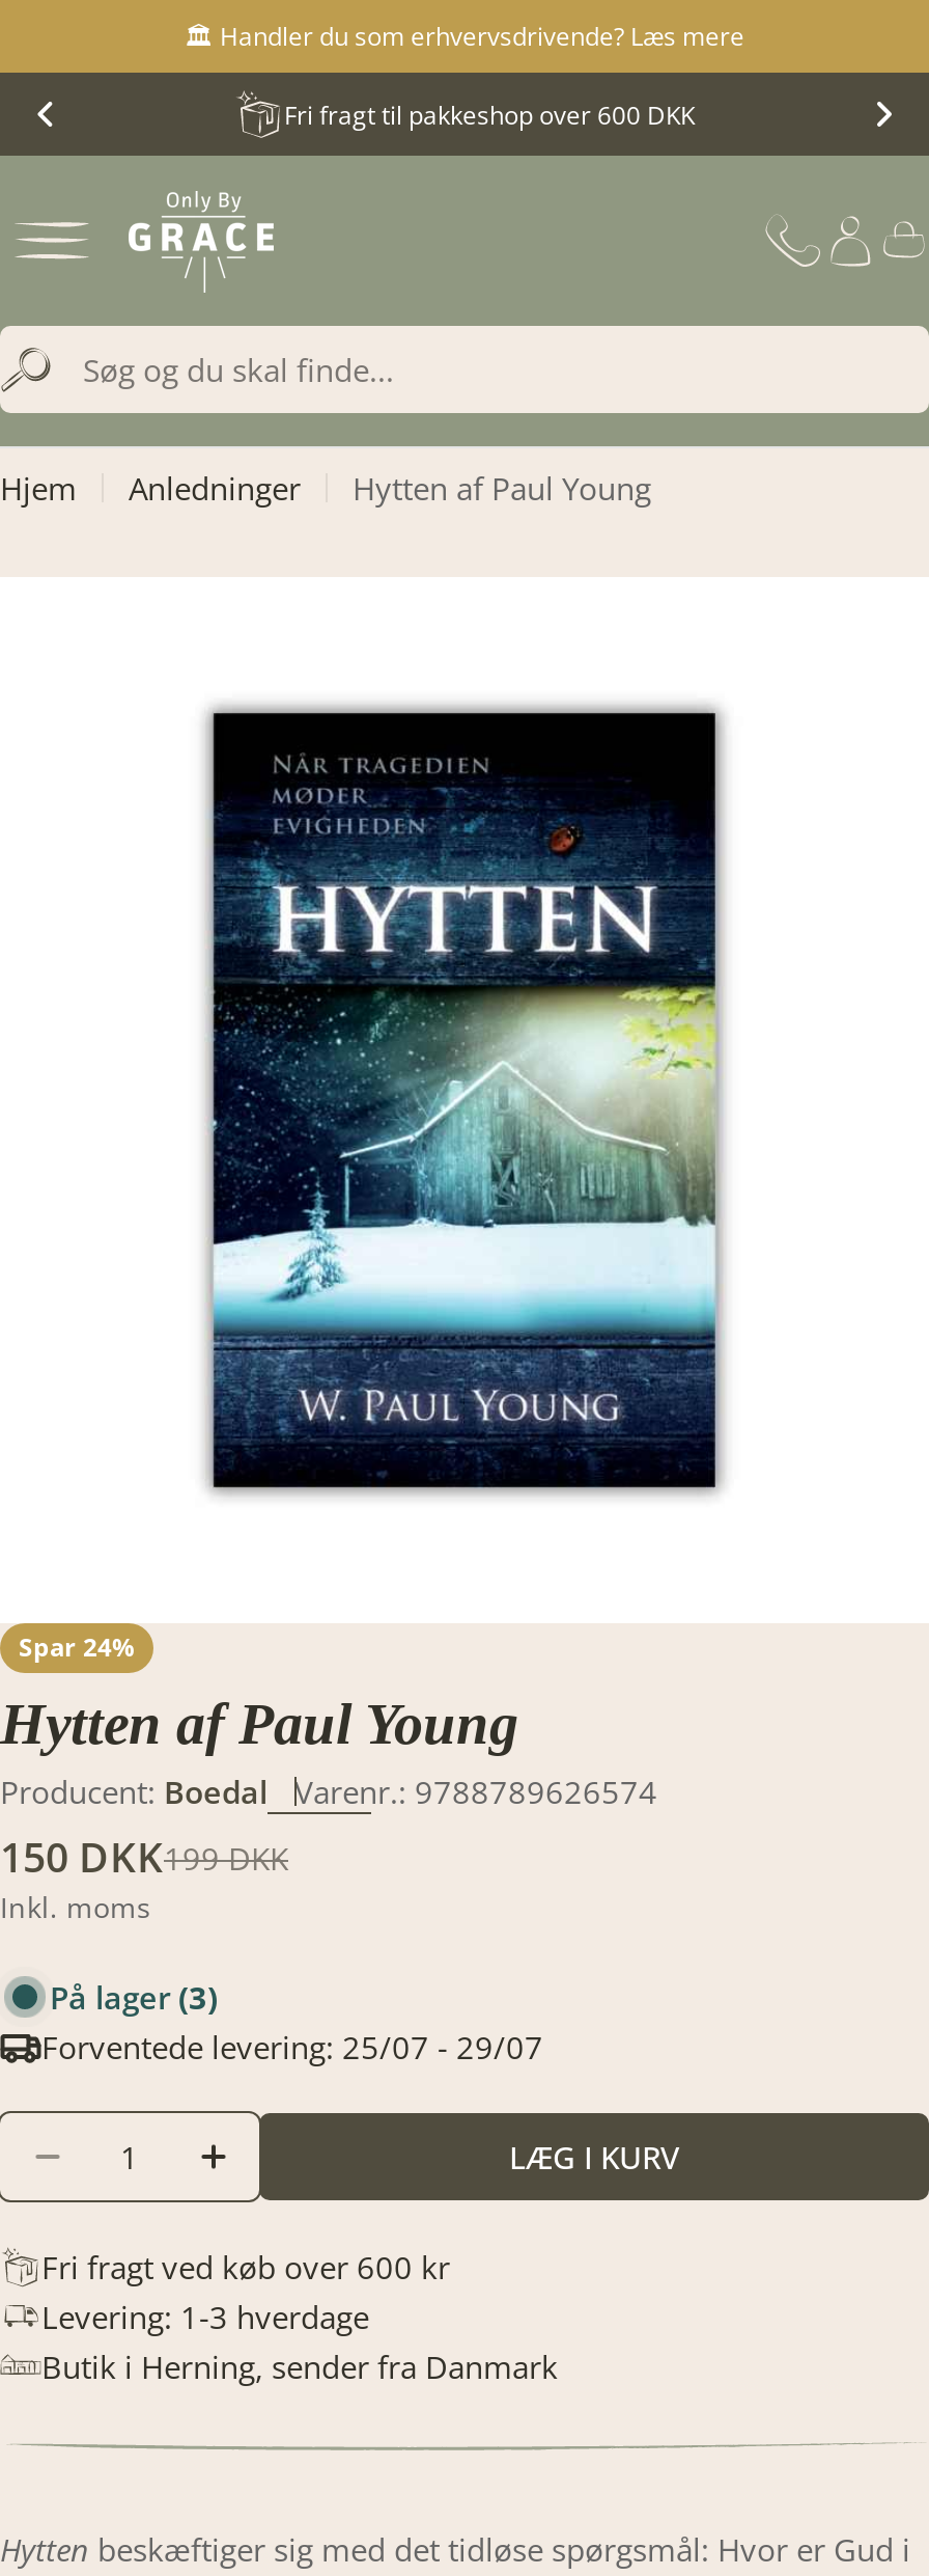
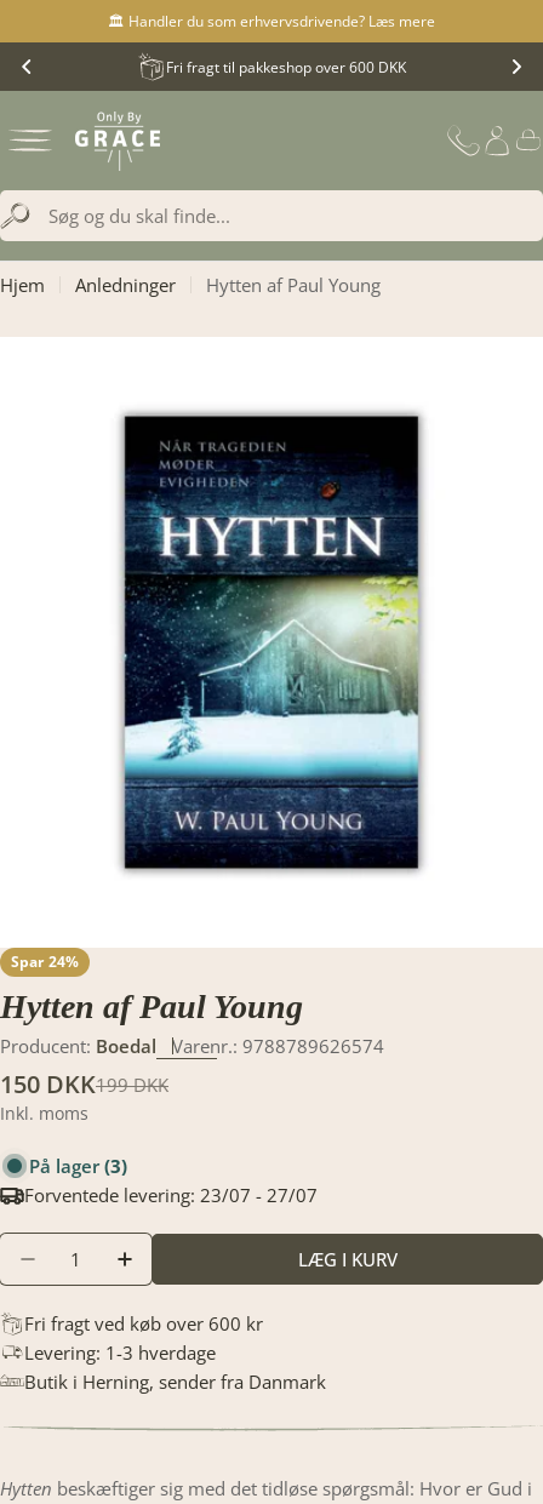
[41,2027,543,2068] Forventede levering: 25/07 - 29/07 -> [24,1183,318,1208] Forventede levering: 23/07 - 27/07

